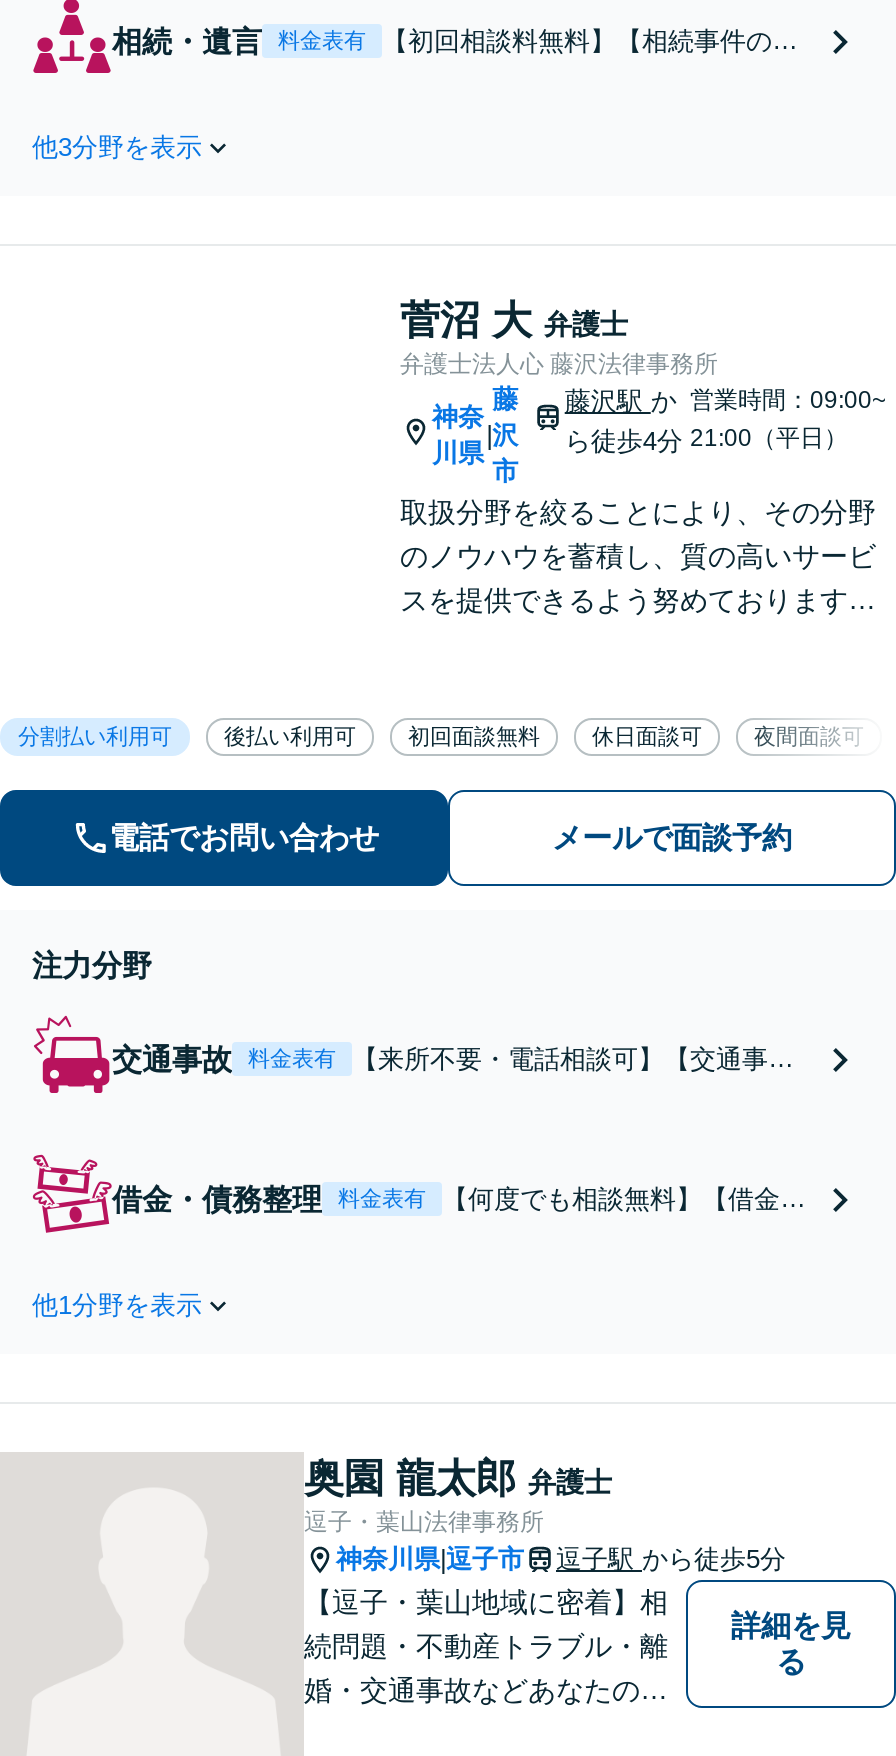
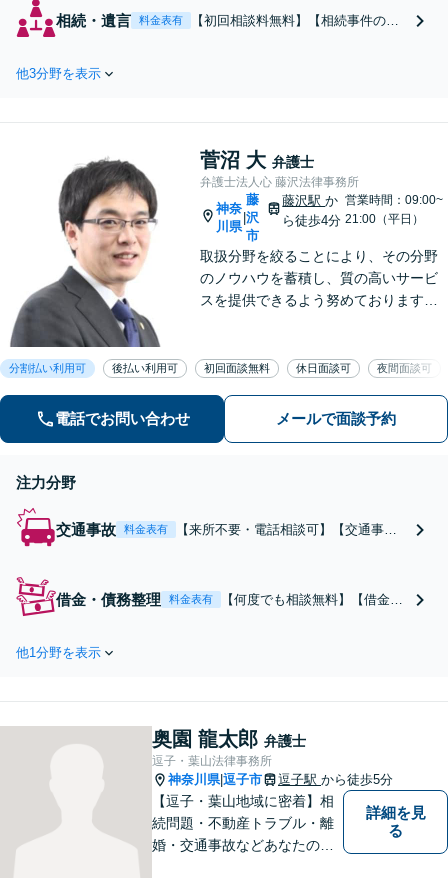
none -> [9,158,161,348] [image]

